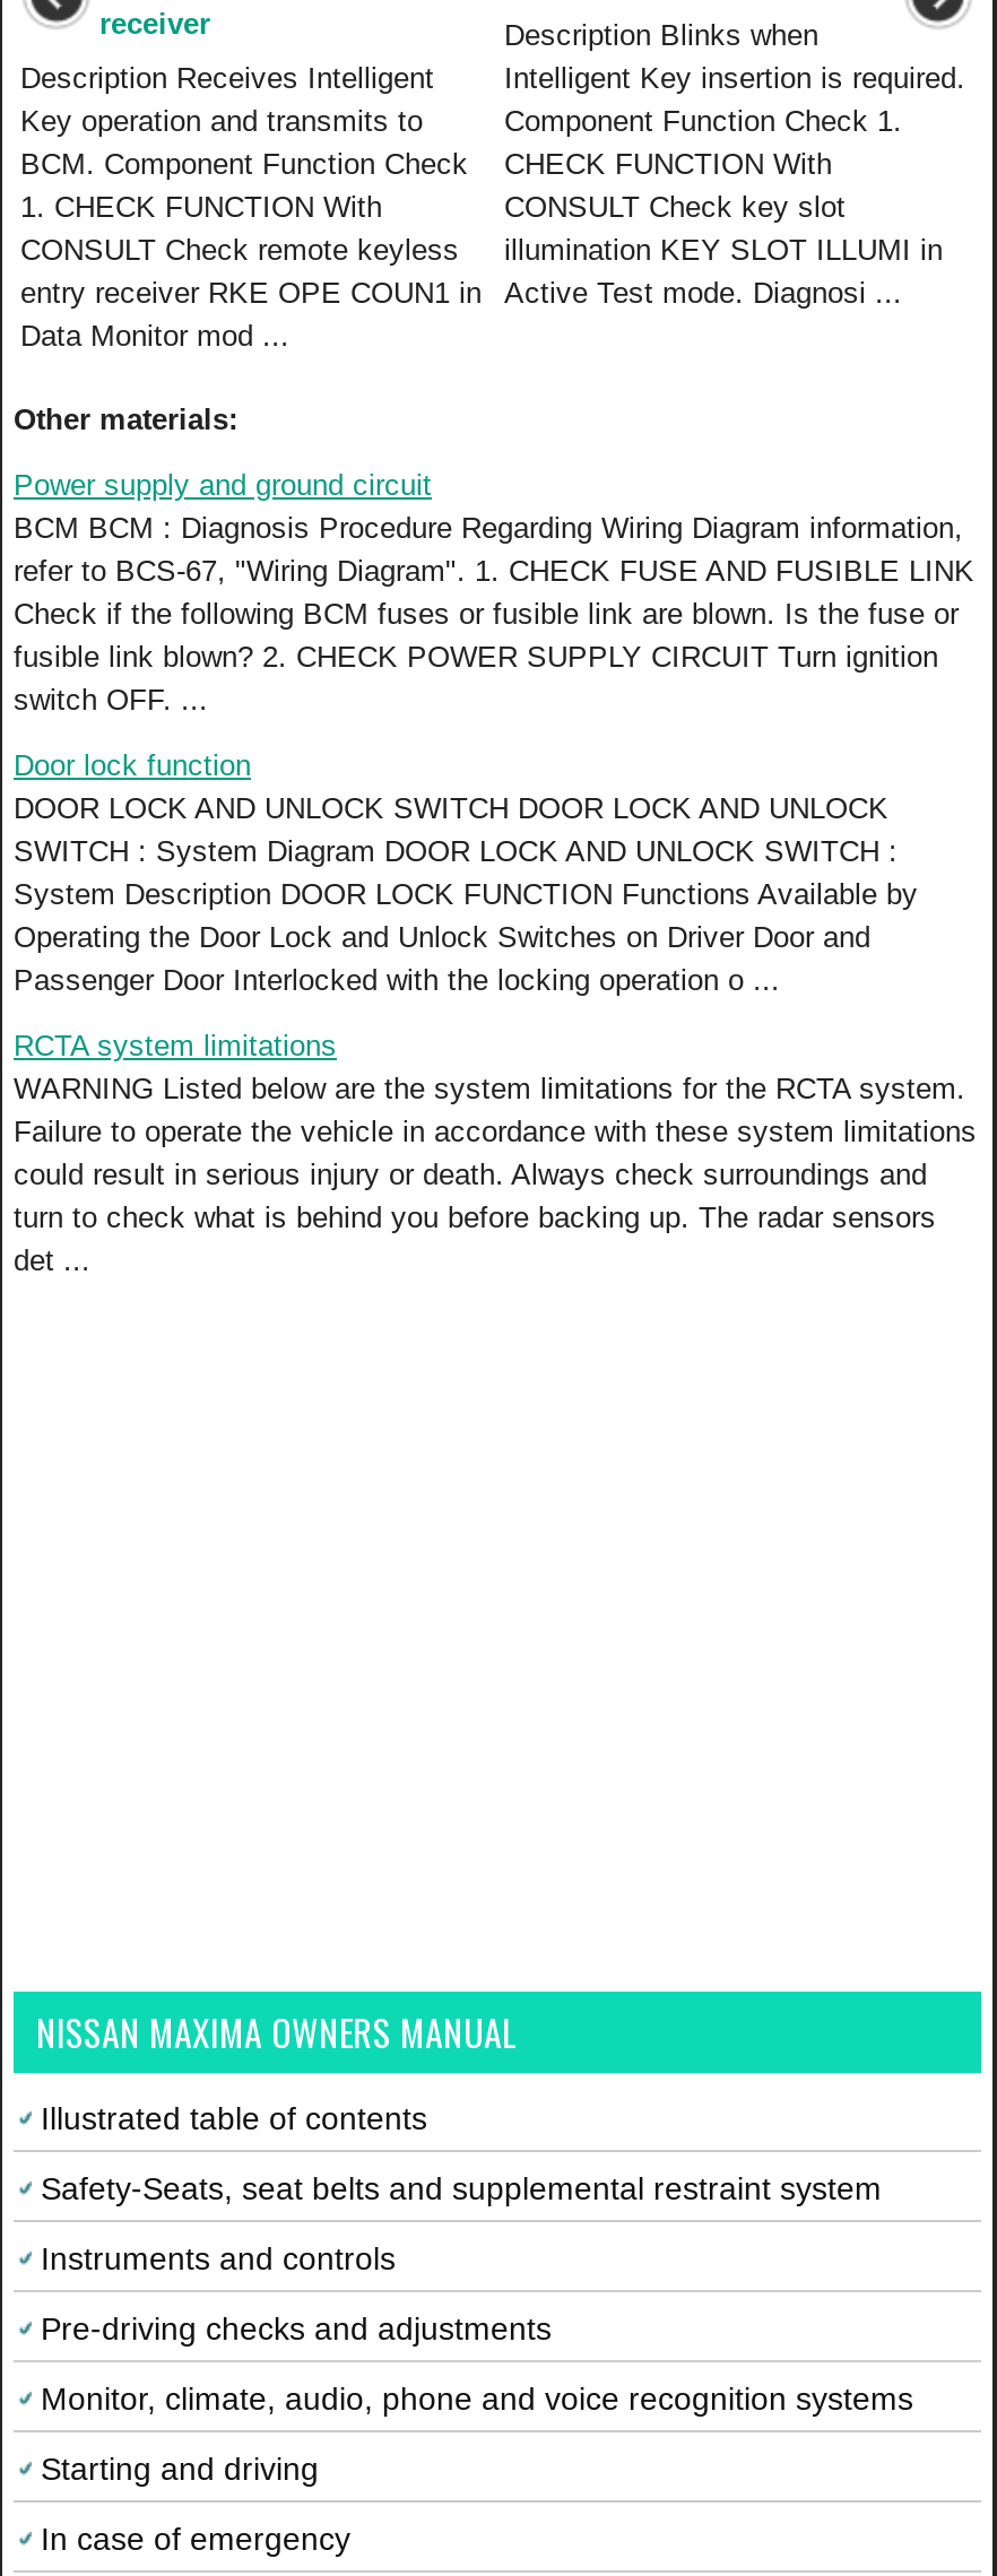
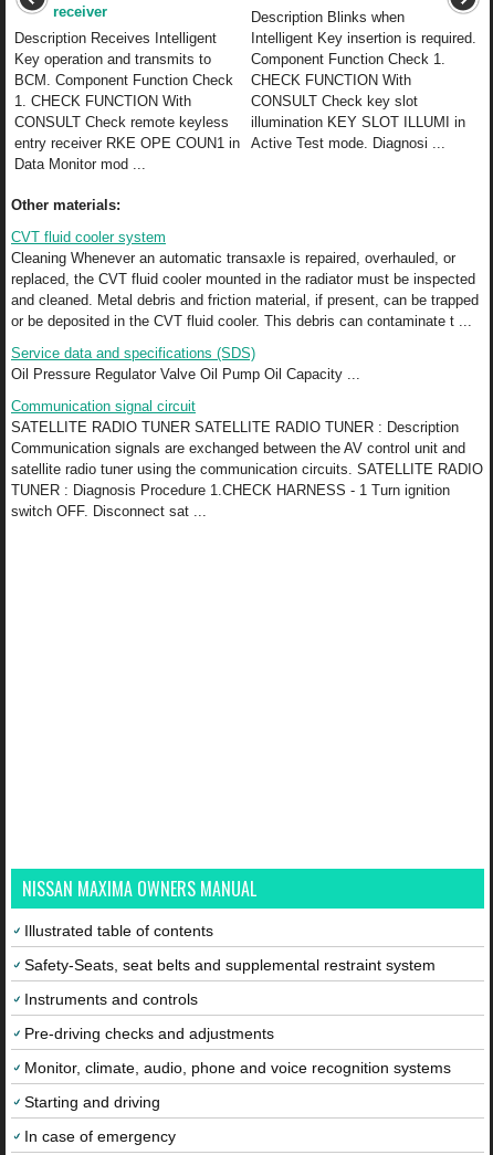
[14,469,974,717] Power supply and ground circuit | BCM BCM : Diagnosis Procedure Regarding Wiring Diagram information, | refer to BCS-67, "Wiring Diagram". 1. CHECK FUSE AND FUSIBLE LINK | Check if the following BCM fuses or fusible link are blown. Is the fuse or | fusible link blown? 2. CHECK POWER SUPPLY CIRCUIT Turn ignition | switch OFF. ... -> [11,229,479,330] CVT fluid cooler system | Cleaning Whenever an automatic transaxle is repaired, overhauled, or | replaced, the CVT fluid cooler mounted in the radiator must be inspected | and cleaned. Metal debris and friction material, if present, can be trapped | or be deposited in the CVT fluid cooler. This debris can contaminate t ...
[14,749,918,998] Door lock function | DOOR LOCK AND UNLOCK SWITCH DOOR LOCK AND UNLOCK | SWITCH : System Diagram DOOR LOCK AND UNLOCK SWITCH : | System Description DOOR LOCK FUNCTION Functions Available by | Operating the Door Lock and Unlock Switches on Driver Door and | Passenger Door Interlocked with the locking operation o ... -> [11,345,360,383] Service data and specifications (SDS) | Oil Pressure Regulator Valve Oil Pump Oil Capacity ...
[14,1029,977,1278] RCTA system limitations | WARNING Listed below are the system limitations for the RCTA system. | Failure to operate the vehicle in accordance with these system limitations | could result in serious injury or death. Always check surroundings and | turn to check what is behind you before backing up. The radar sensors | det ... -> [11,398,483,520] Communication signal circuit | SATELLITE RADIO TUNER SATELLITE RADIO TUNER : Description | Communication signals are exchanged between the AV control unit and | satellite radio tuner using the communication circuits. SATELLITE RADIO | TUNER : Diagnosis Procedure 1.CHECK HARNESS - 1 Turn ignition | switch OFF. Disconnect sat ...

